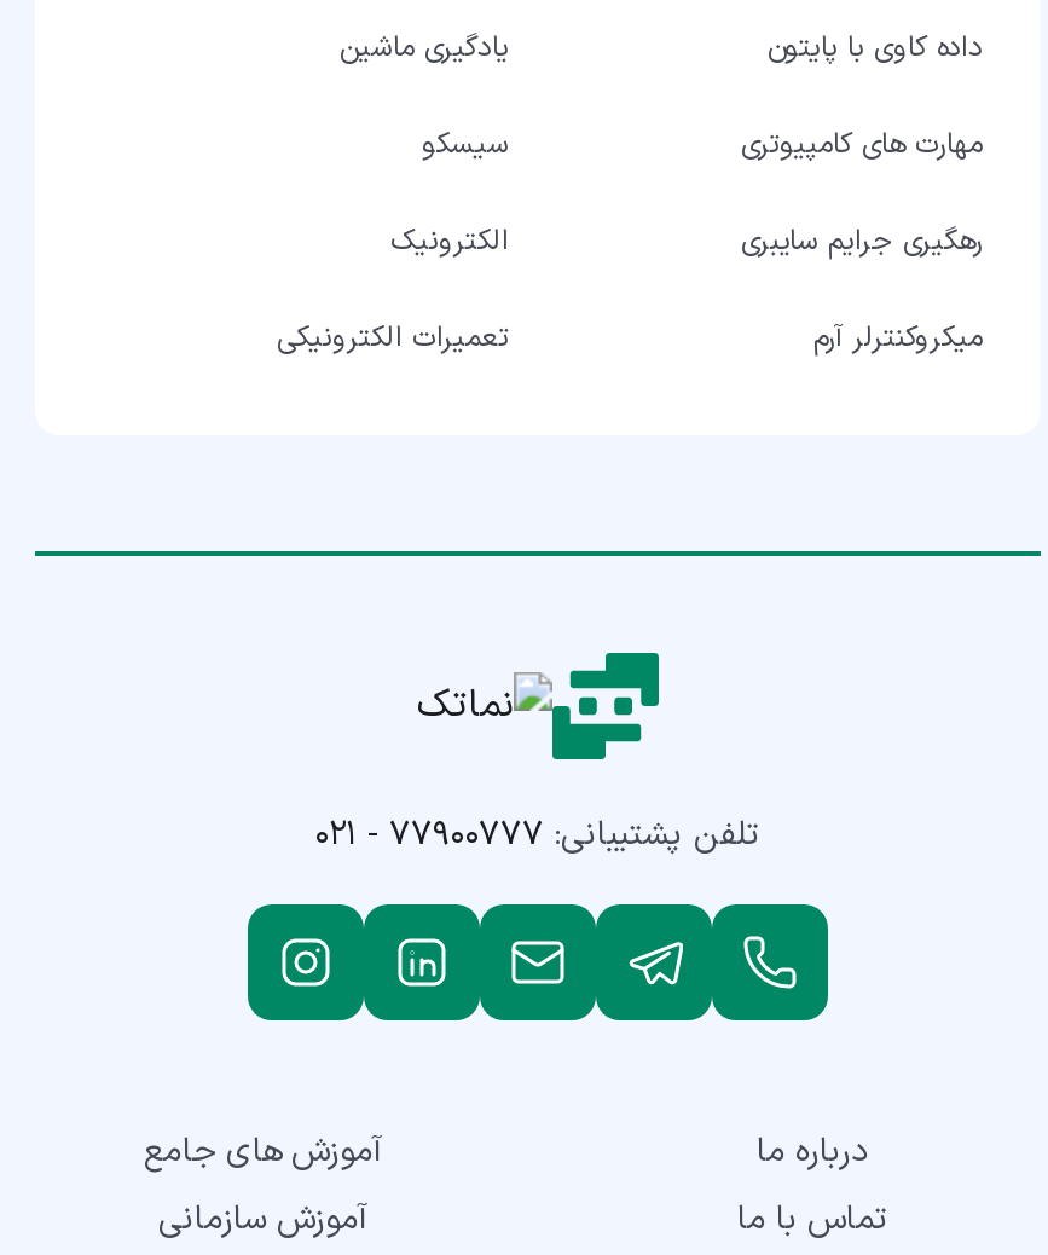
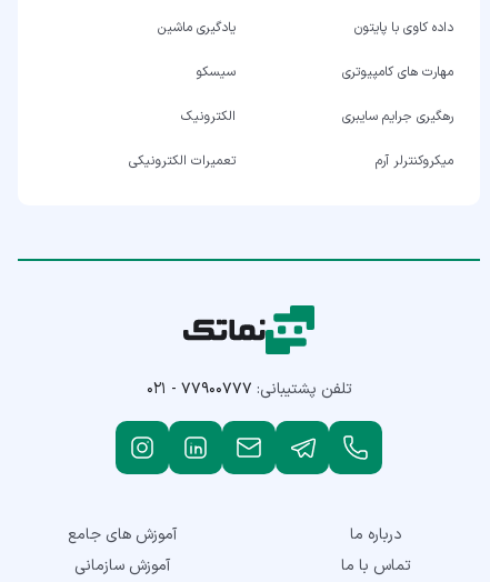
[395,650,681,762] [image] -> [182,304,316,355] [image]

